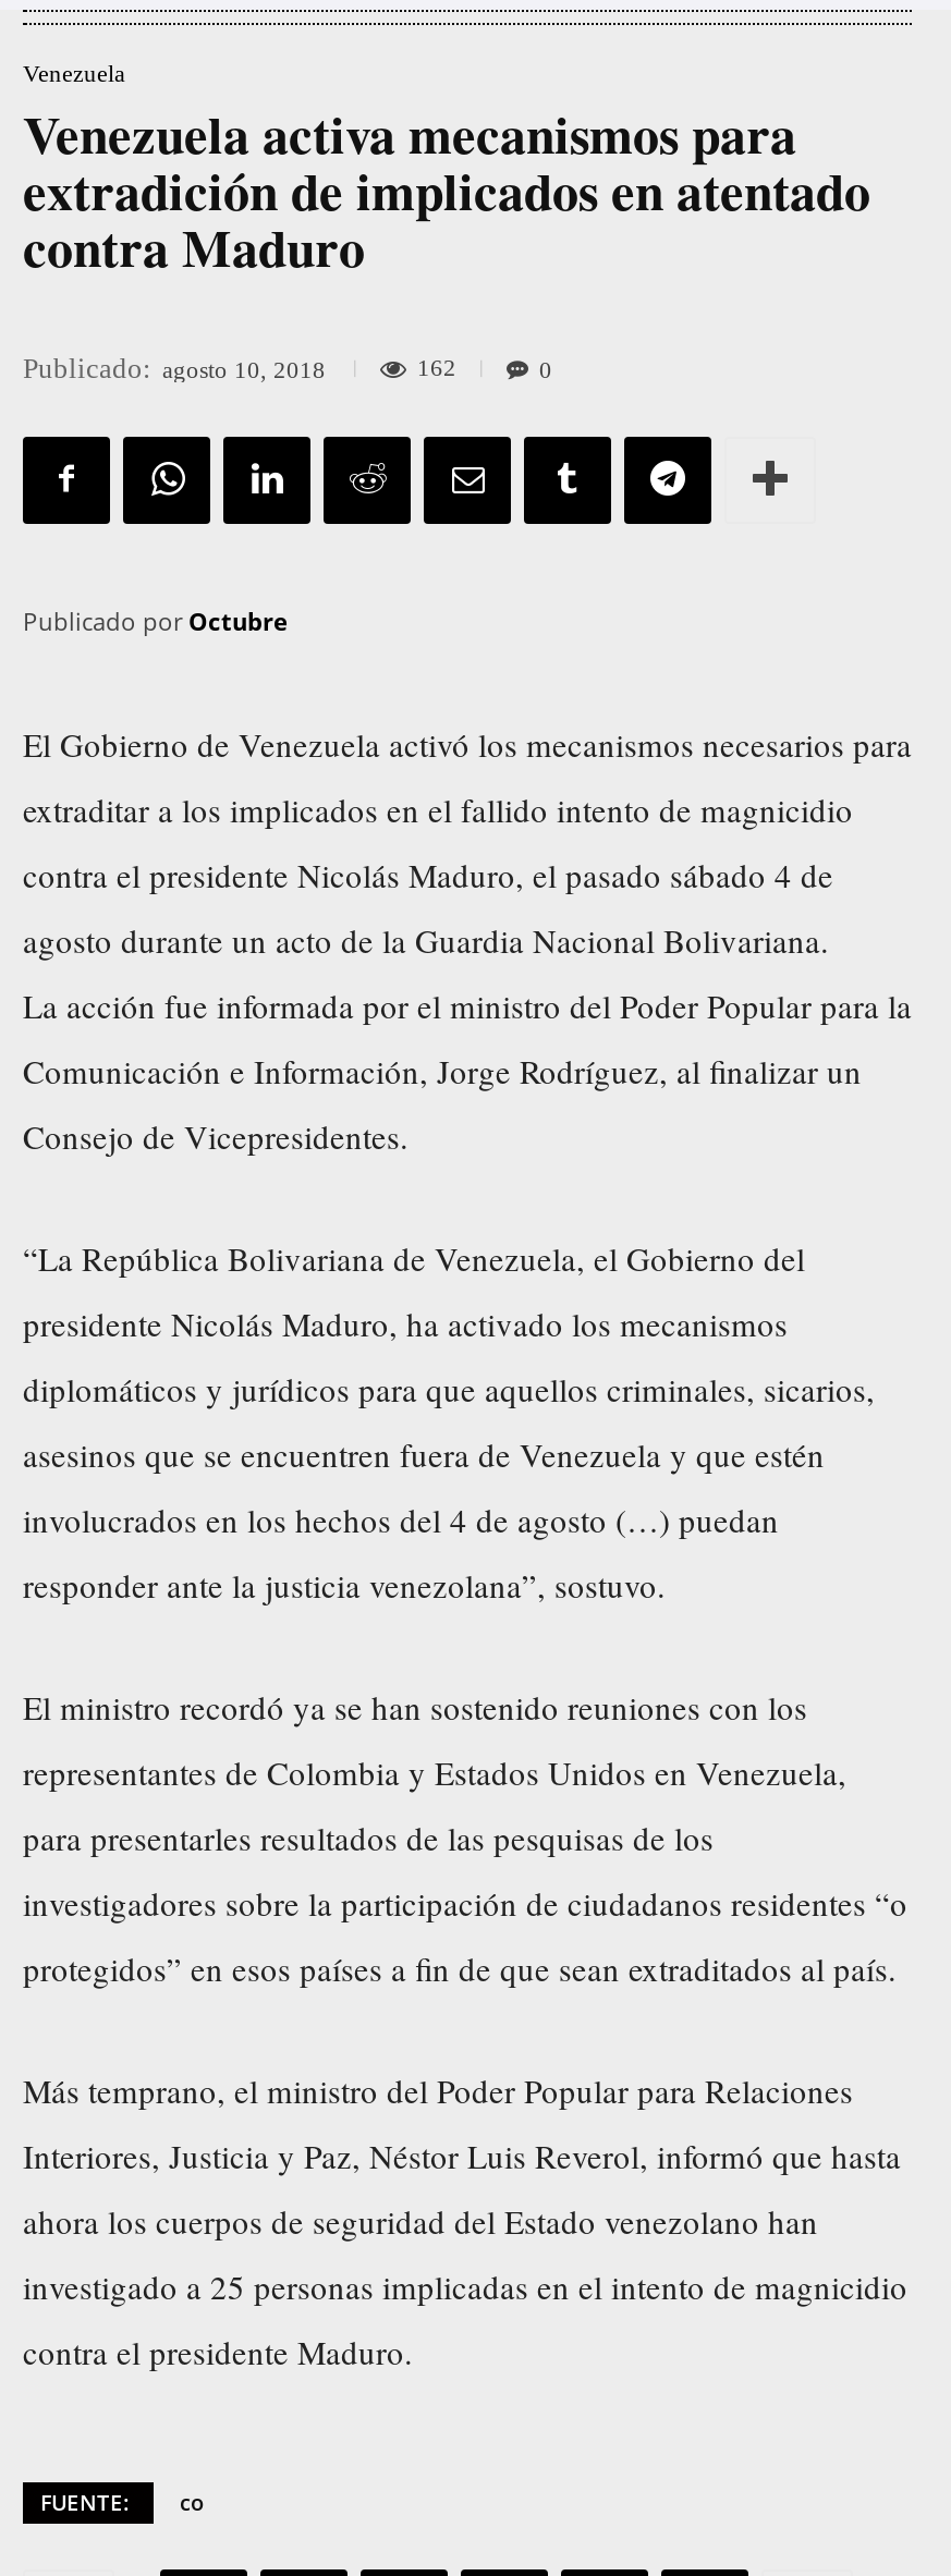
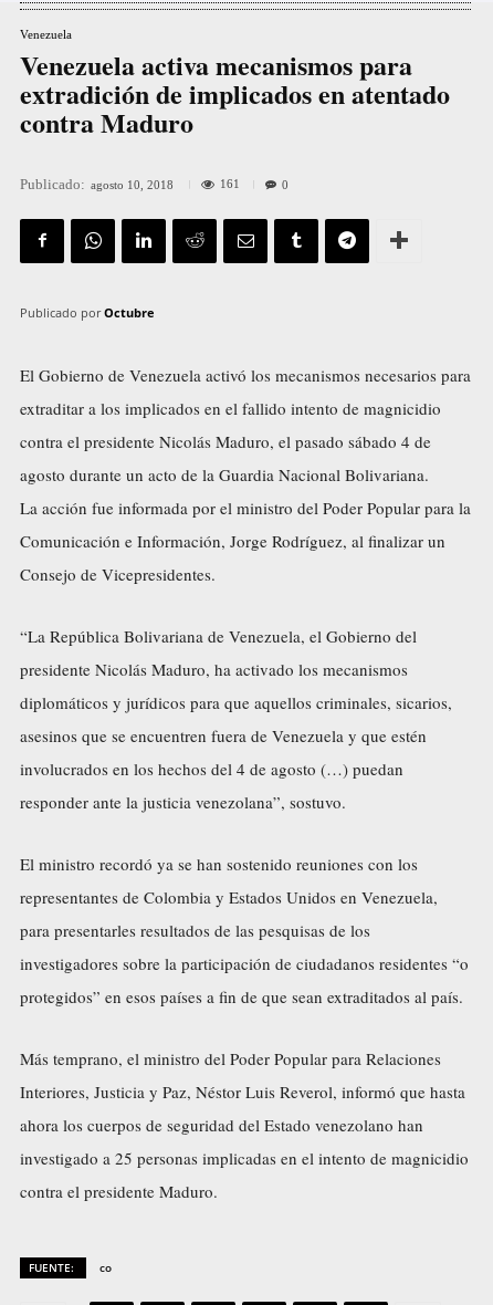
[417,355,456,381] 162 -> [220,178,240,191] 161

